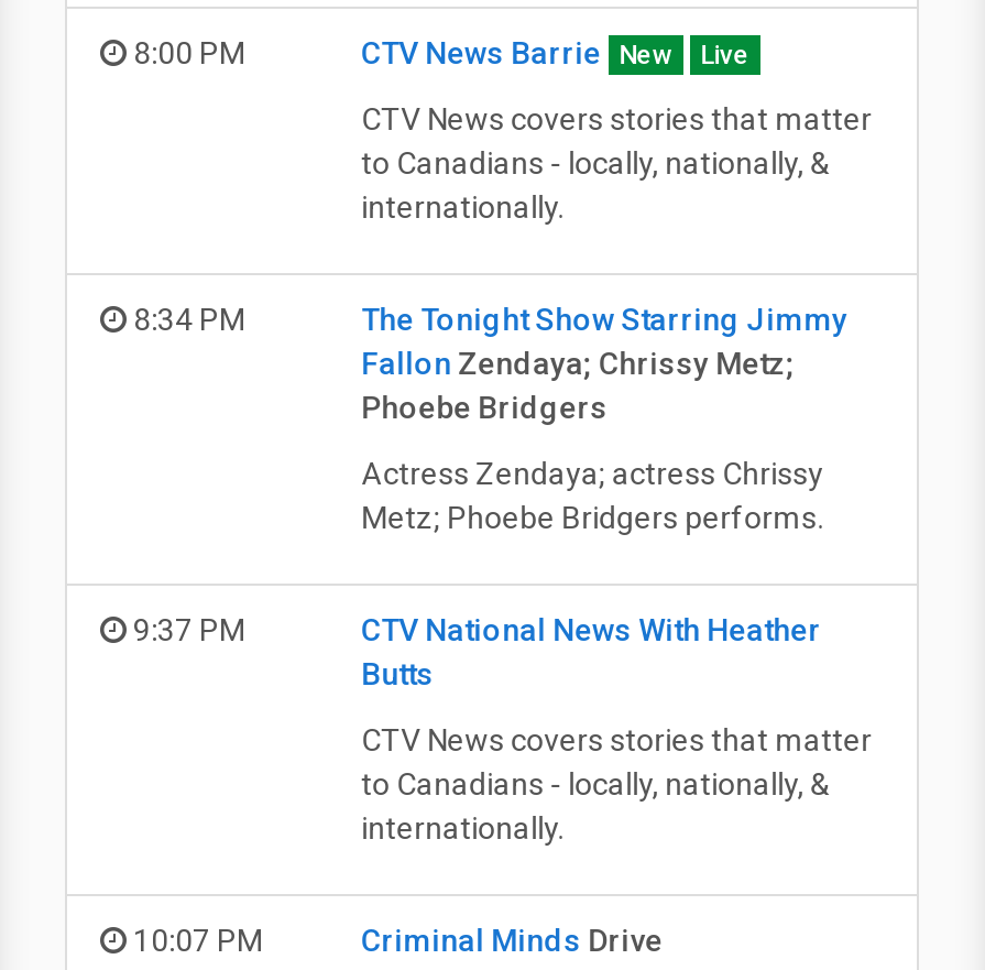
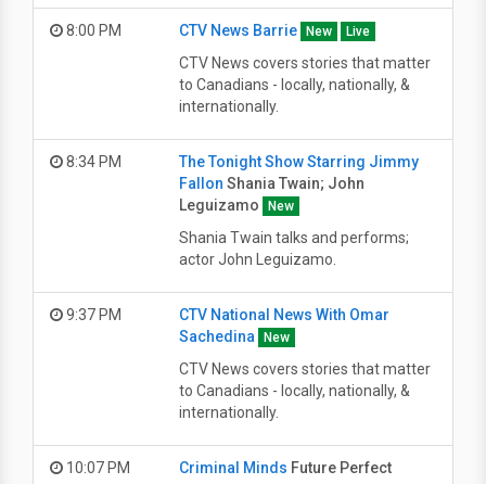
[361,346,795,425] Fallon Zendaya; Chrissy Metz; | Phoebe Bridgers -> [179,175,364,214] Fallon Shania Twain; John | Leguizamo New
[361,456,824,535] Actress Zendaya; actress Chrissy | Metz; Phoebe Bridgers performs. -> [179,229,409,268] Shania Twain talks and performs; | actor John Leguizamo.
[361,612,821,691] CTV National News With Heather | Butts -> [179,306,389,345] CTV National News With Omar | Sachedina New
[361,923,663,958] Criminal Minds Drive -> [179,459,391,476] Criminal Minds Future Perfect

